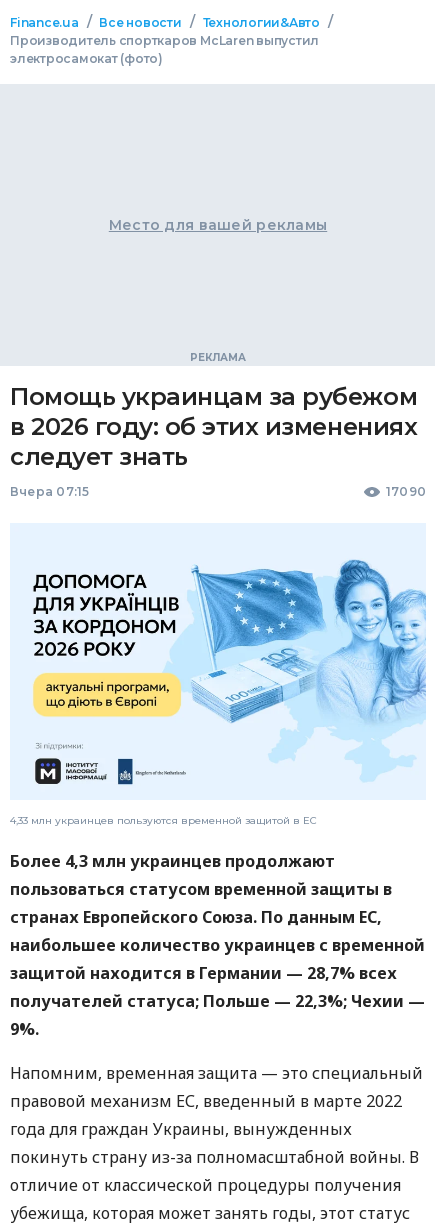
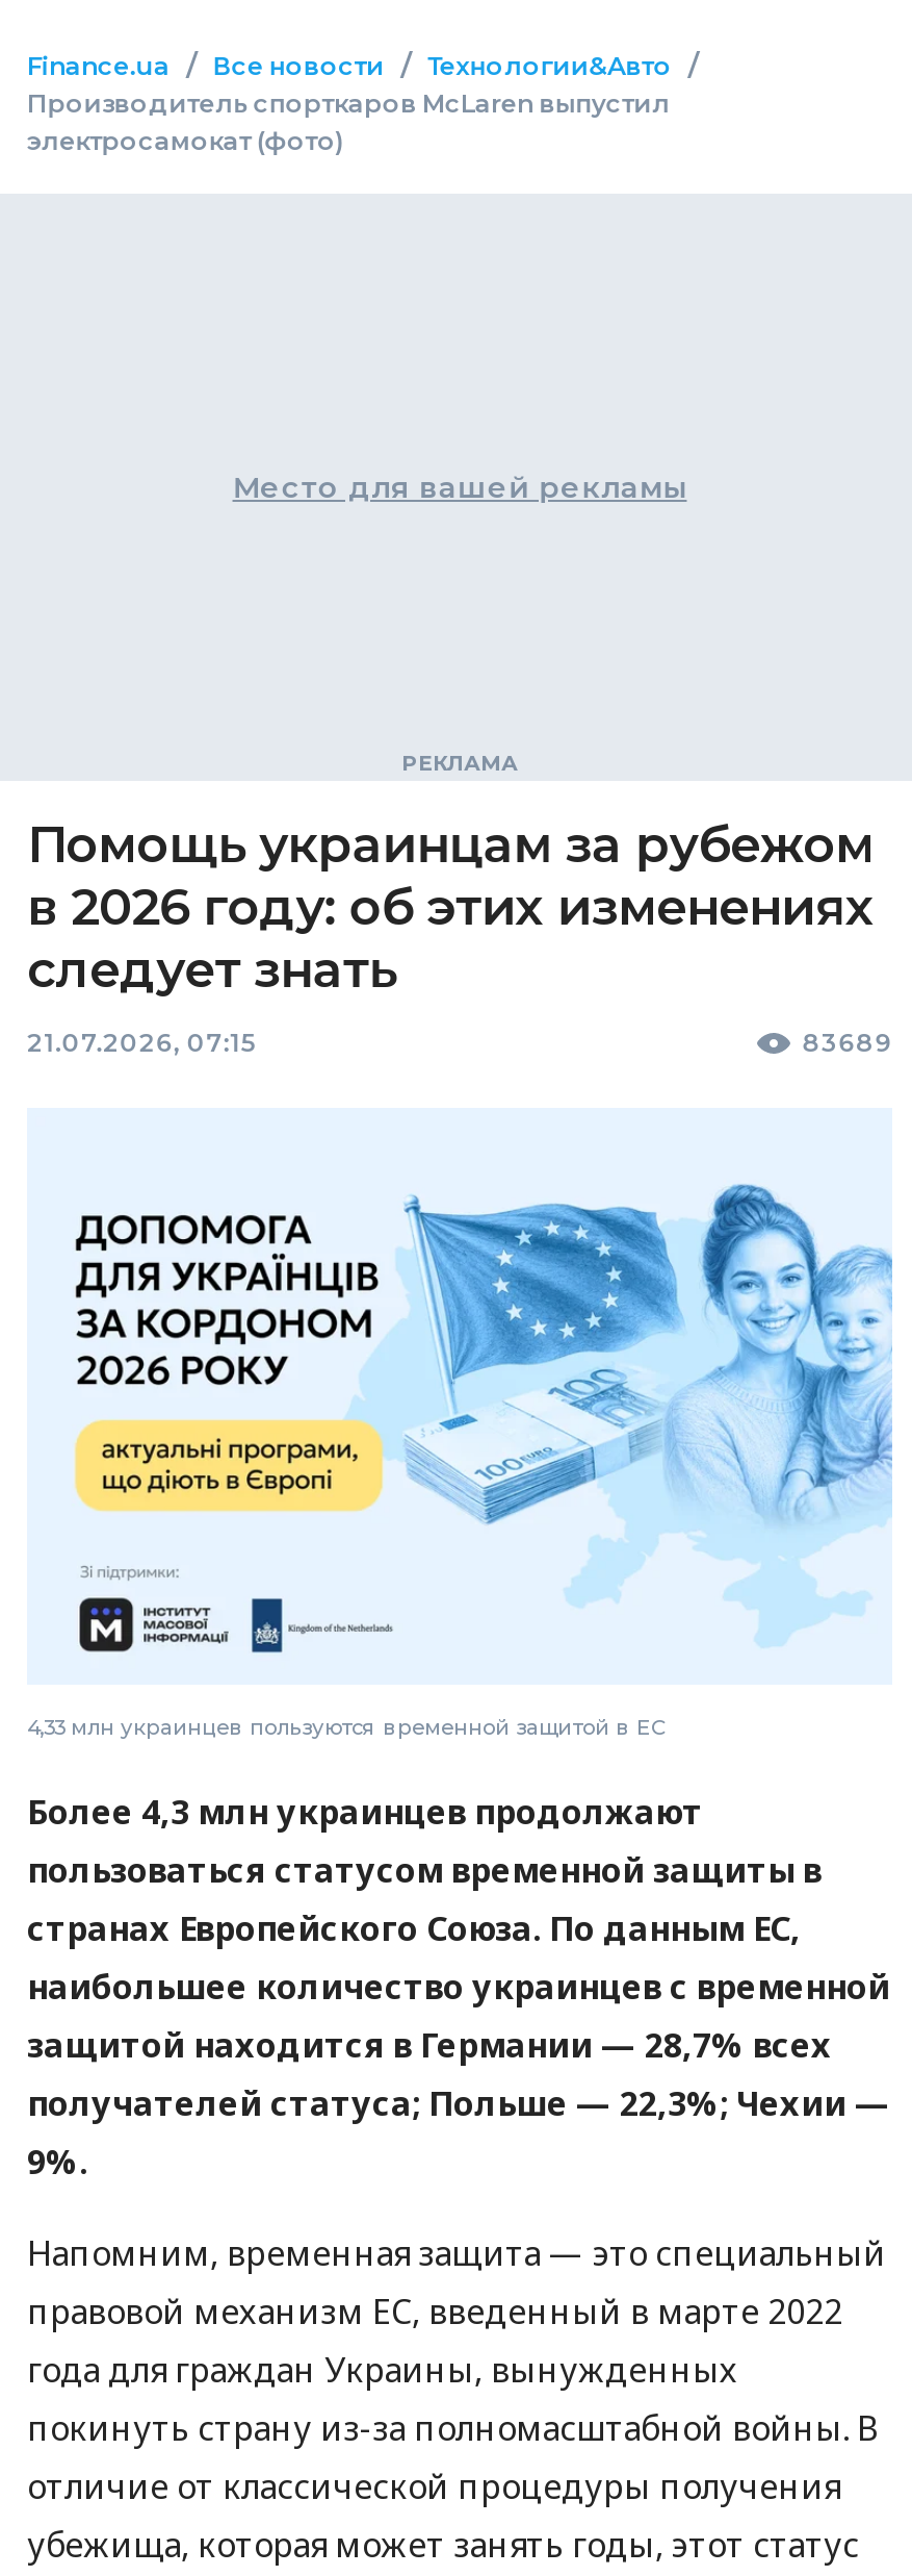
[10,484,426,499] Вчера 07:15 | 17090 -> [27,1026,892,1057] 21.07.2026, 07:15 | 83689

